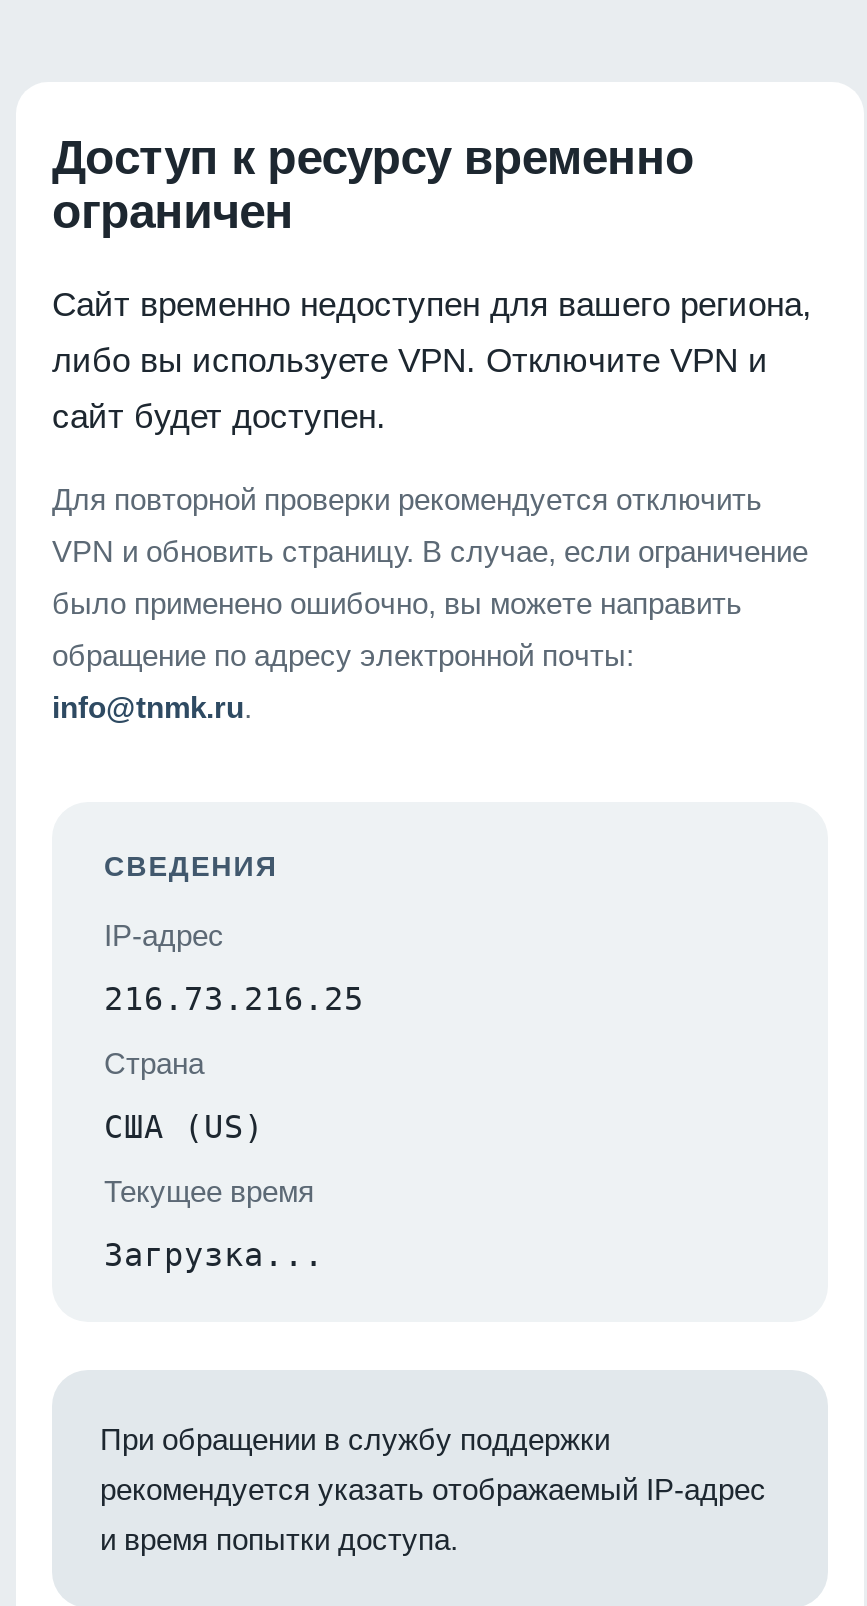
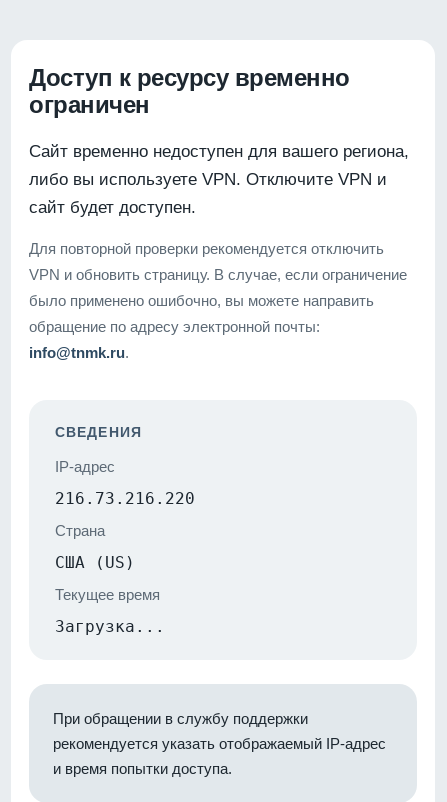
[104,979,364,1017] 216.73.216.25 -> [55,488,195,507] 216.73.216.220

